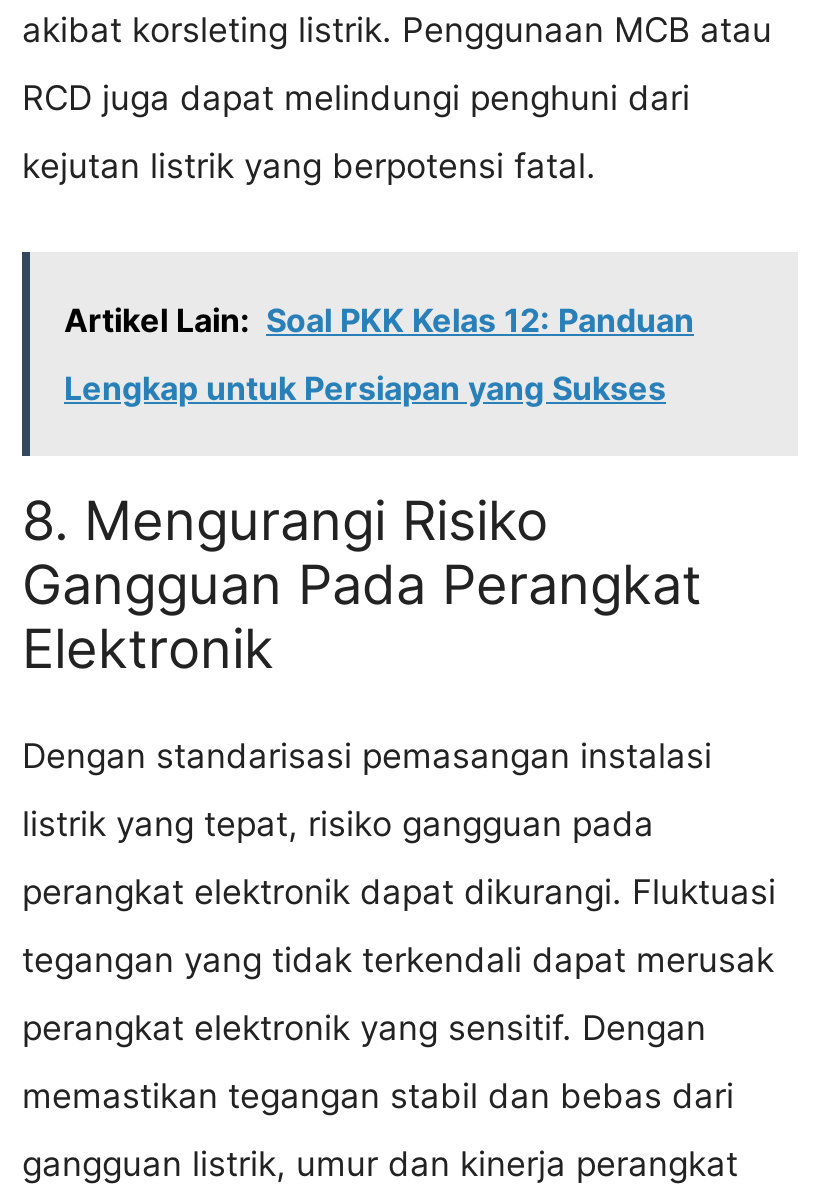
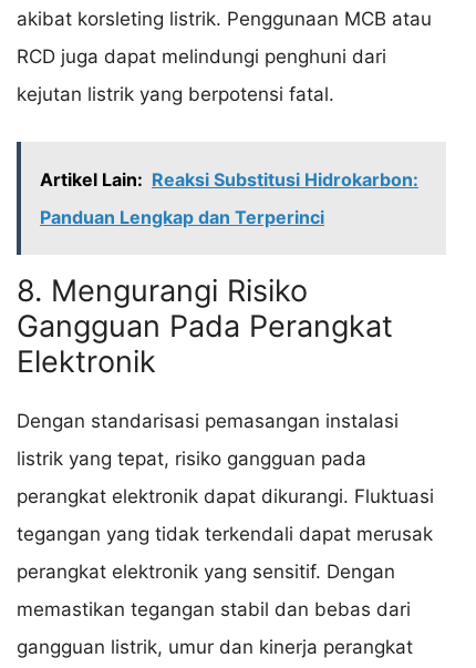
[64,299,694,339] Artikel Lain: Soal PKK Kelas 12: Panduan -> [40,168,418,190] Artikel Lain: Reaksi Substitusi Hidrokarbon:
[64,367,666,407] Lengkap untuk Persiapan yang Sukses -> [40,206,324,228] Panduan Lengkap dan Terperinci

